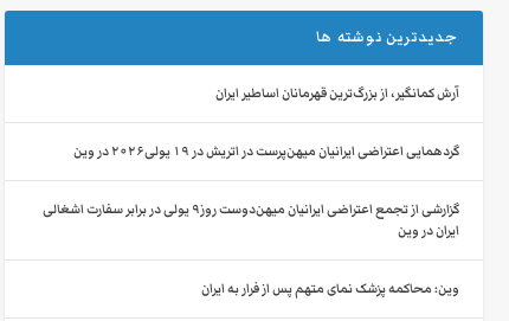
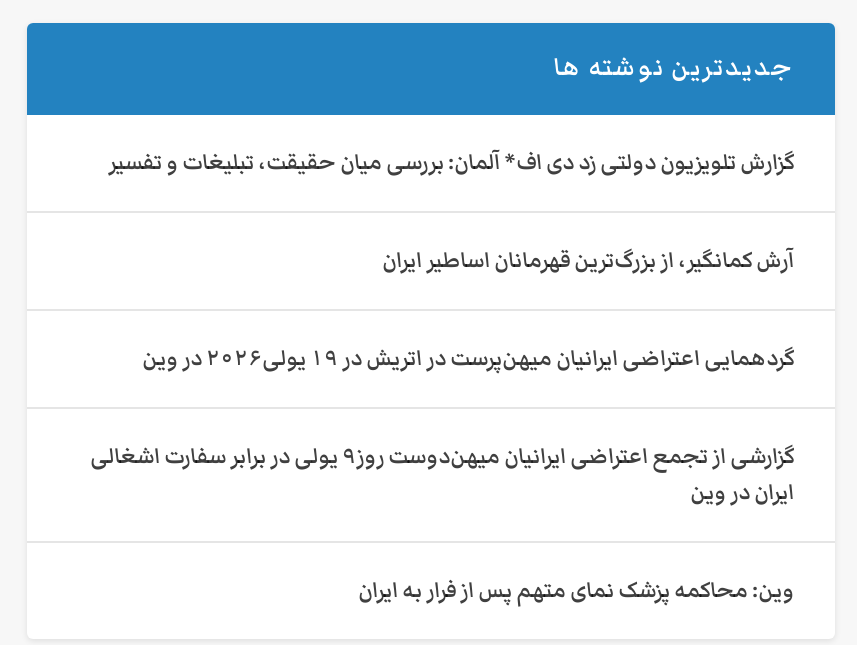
none -> [108,145,794,179] گزارش تلویزیون دولتی زد دی اف* آلمان: بررسی میان حقیقت، تبلیغات و تفسیر

